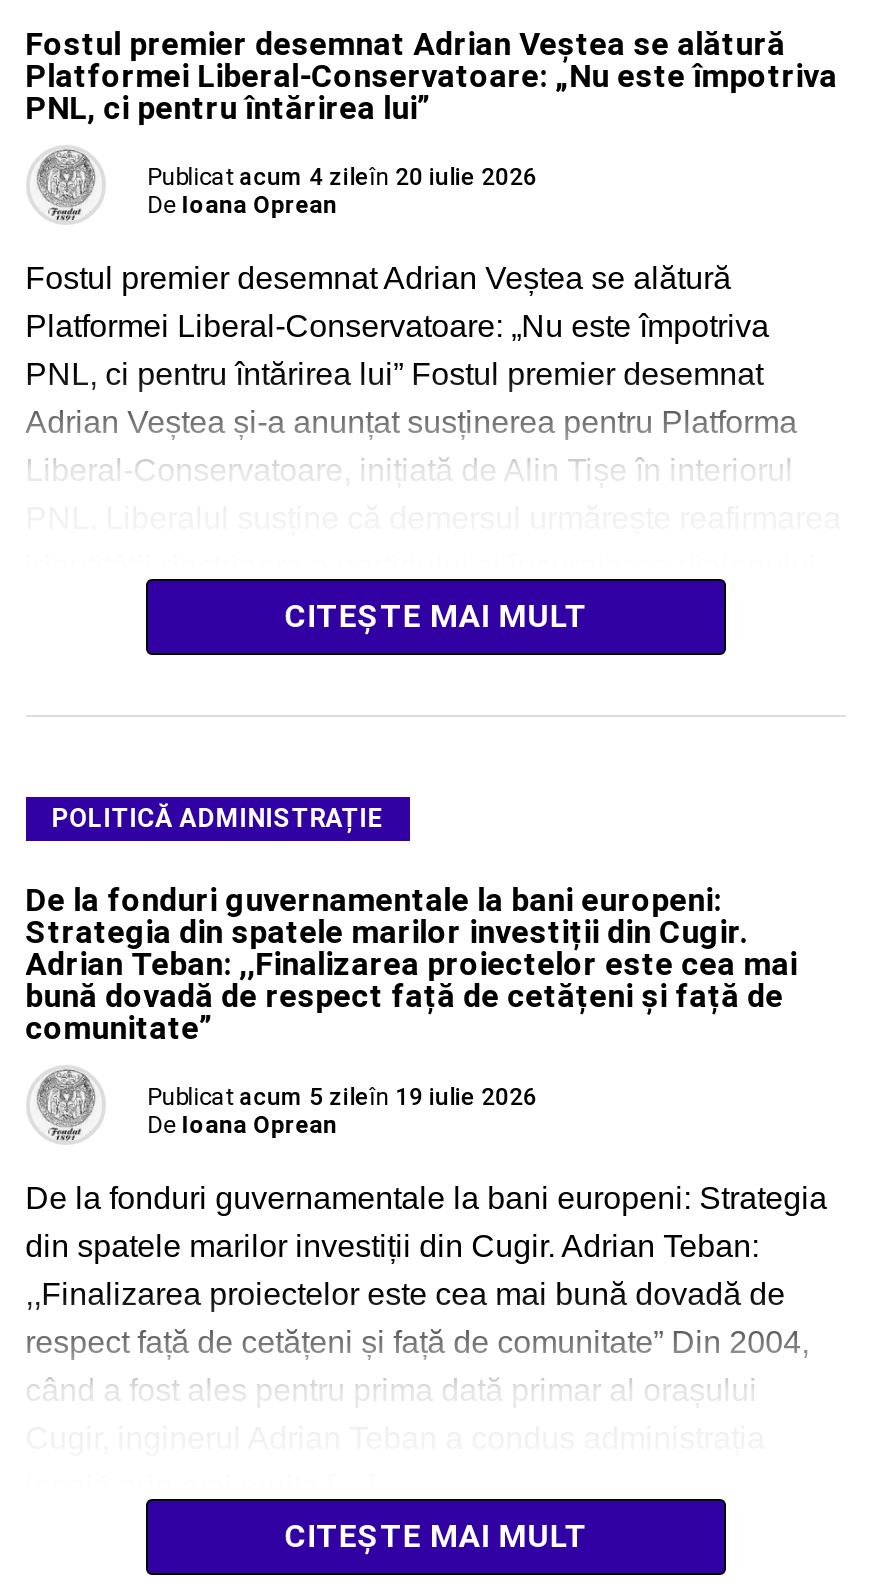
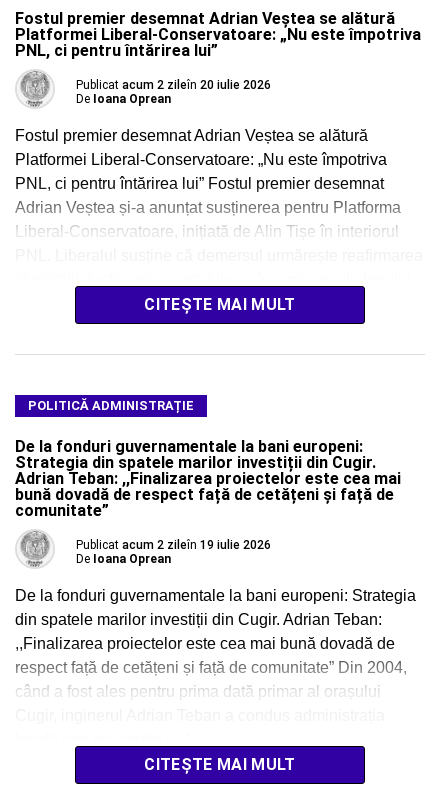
[147,162,537,190] Publicat acum 4 zileîn 20 iulie 2026 -> [76,78,271,92] Publicat acum 2 zileîn 20 iulie 2026
[147,1082,537,1110] Publicat acum 5 zileîn 19 iulie 2026 -> [76,538,271,552] Publicat acum 2 zileîn 19 iulie 2026

